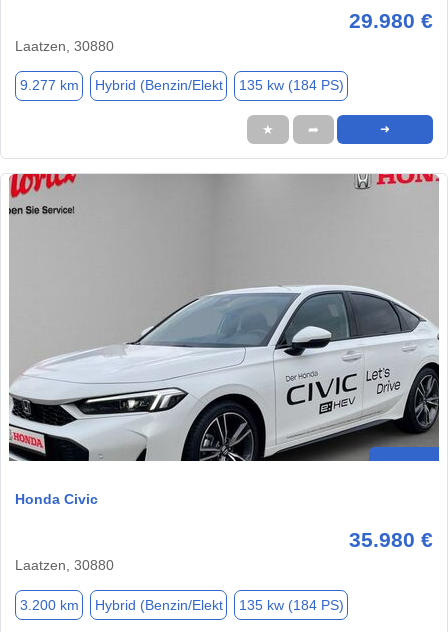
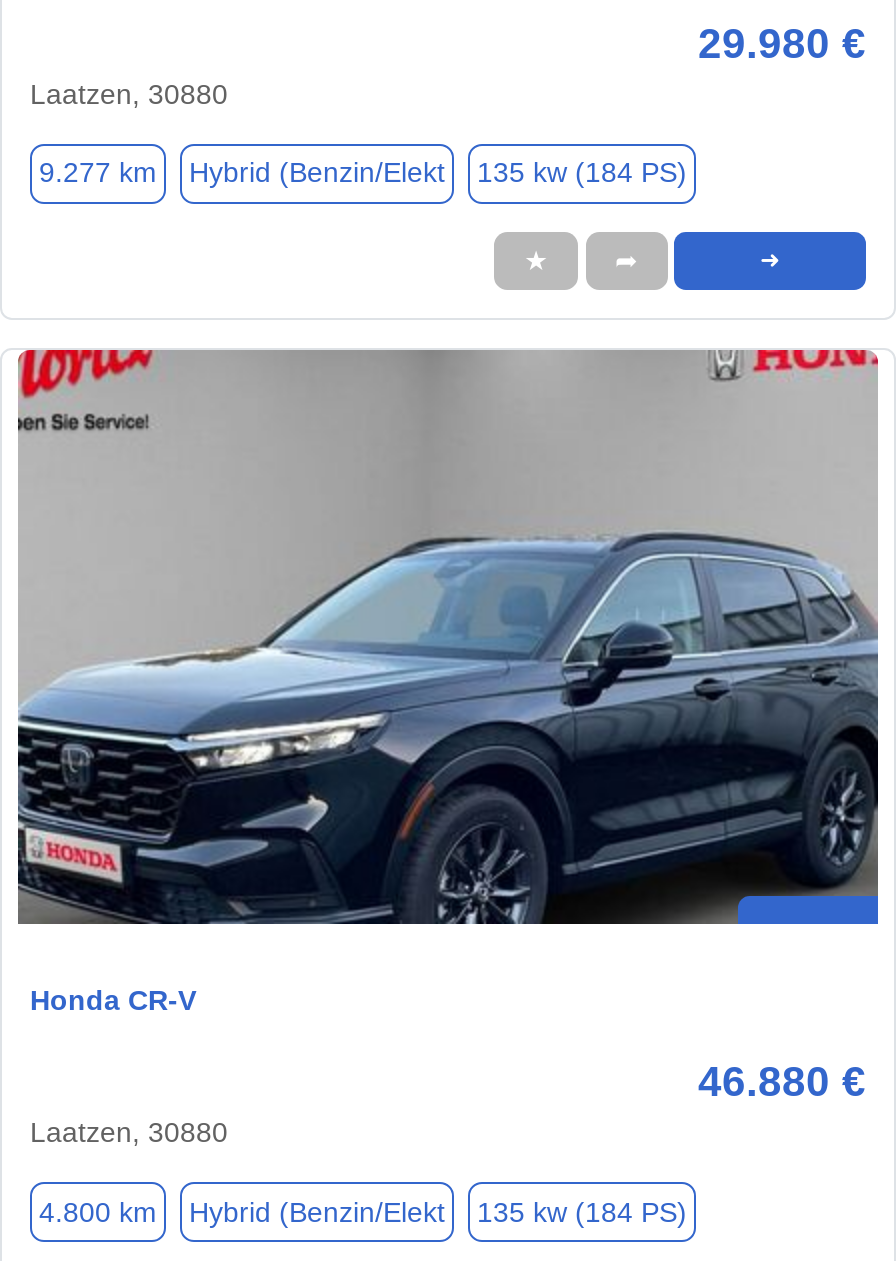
[9,266,439,507] [image] | Honda Civic -> [16,532,880,1017] [image] | Honda CR-V
[349,528,433,551] 35.980 € -> [698,1059,866,1105] 46.880 €
[19,597,343,613] 3.200 km Hybrid (Benzin/Elekt 135 kw (184 PS) -> [39,1196,687,1228] 4.800 km Hybrid (Benzin/Elekt 135 kw (184 PS)

